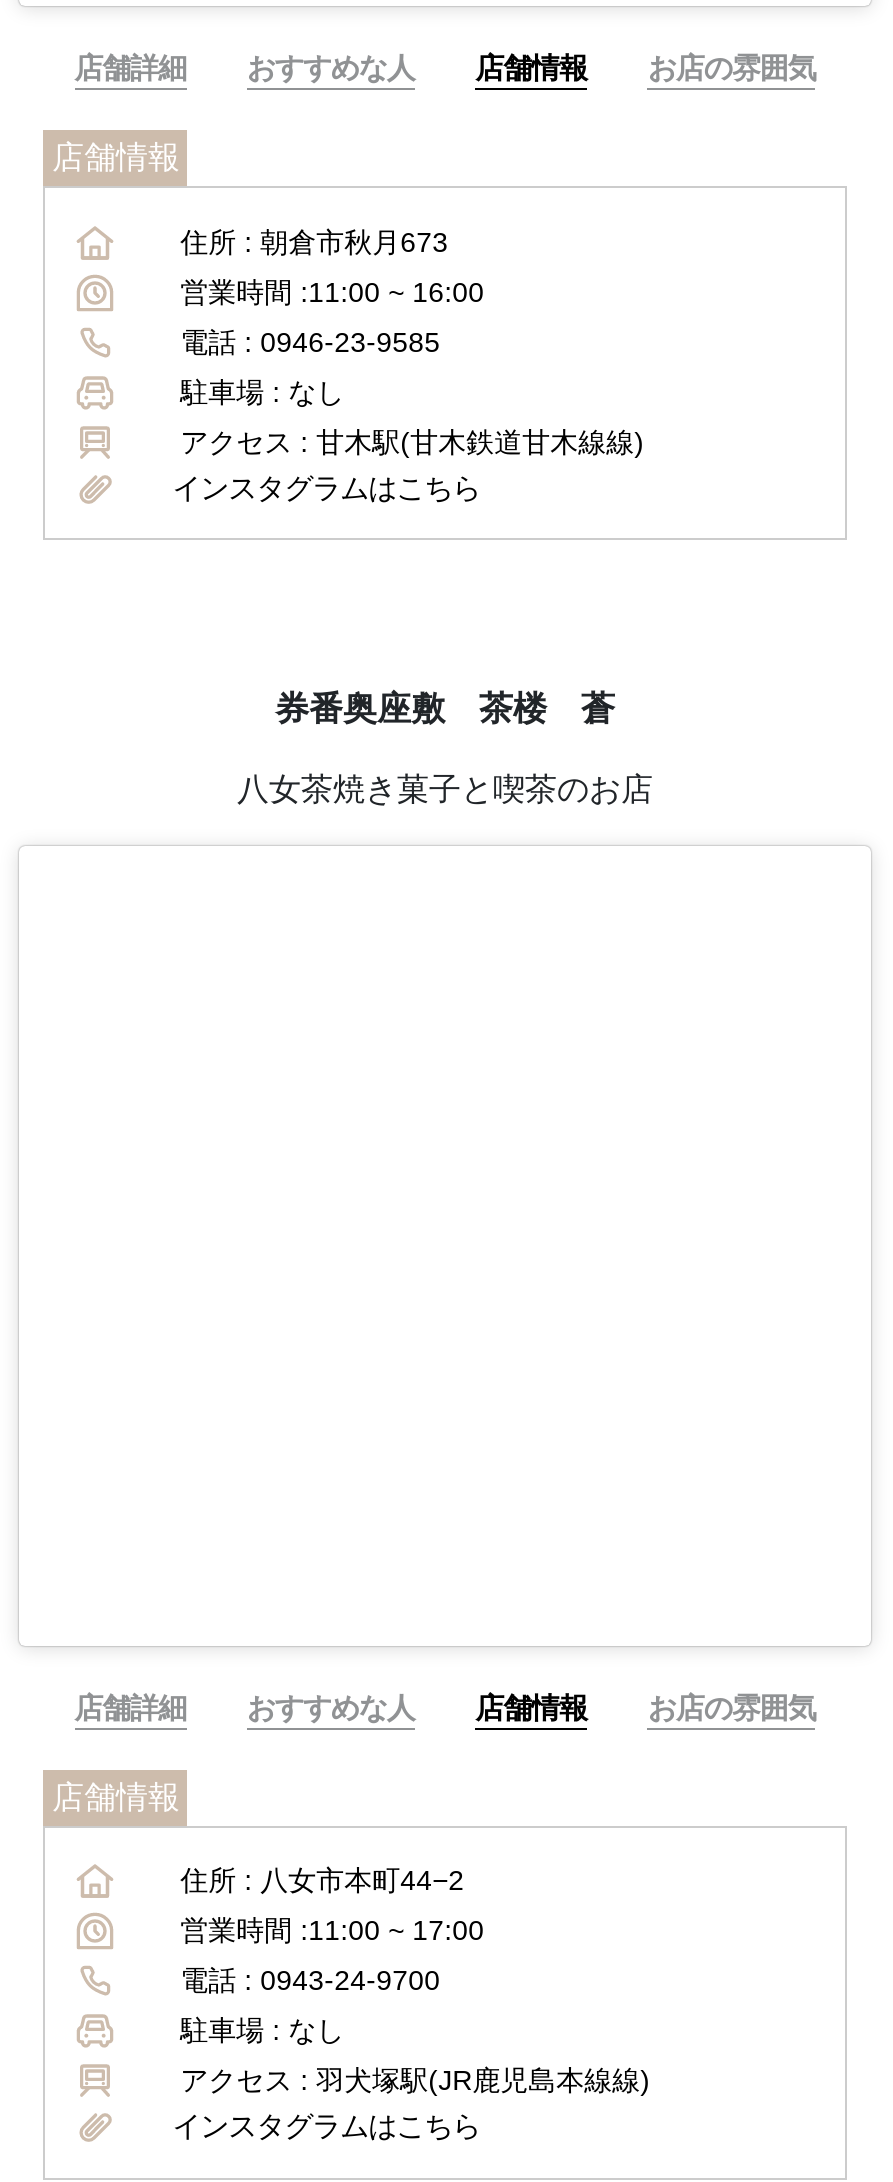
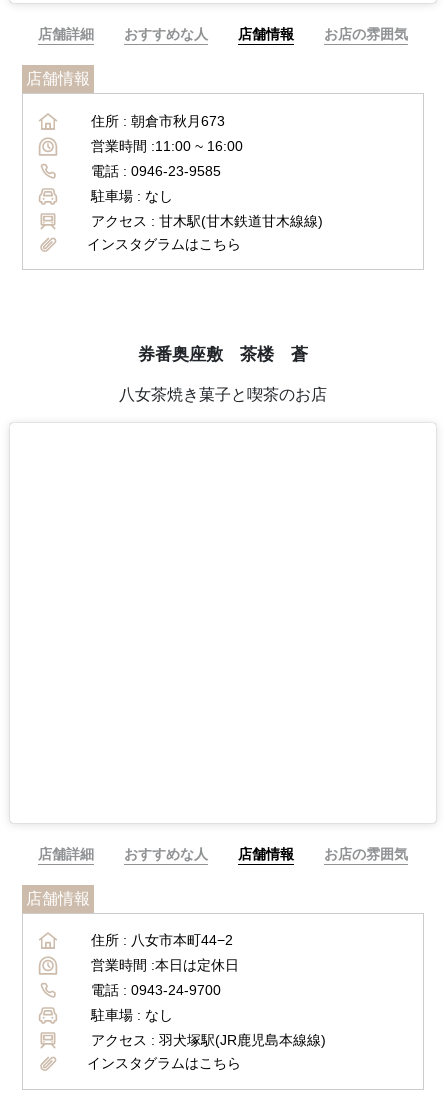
[180,1915,484,1947] 営業時間 : 11:00 ~ 17:00 -> [91,957,239,973] 営業時間 :本日は定休日

